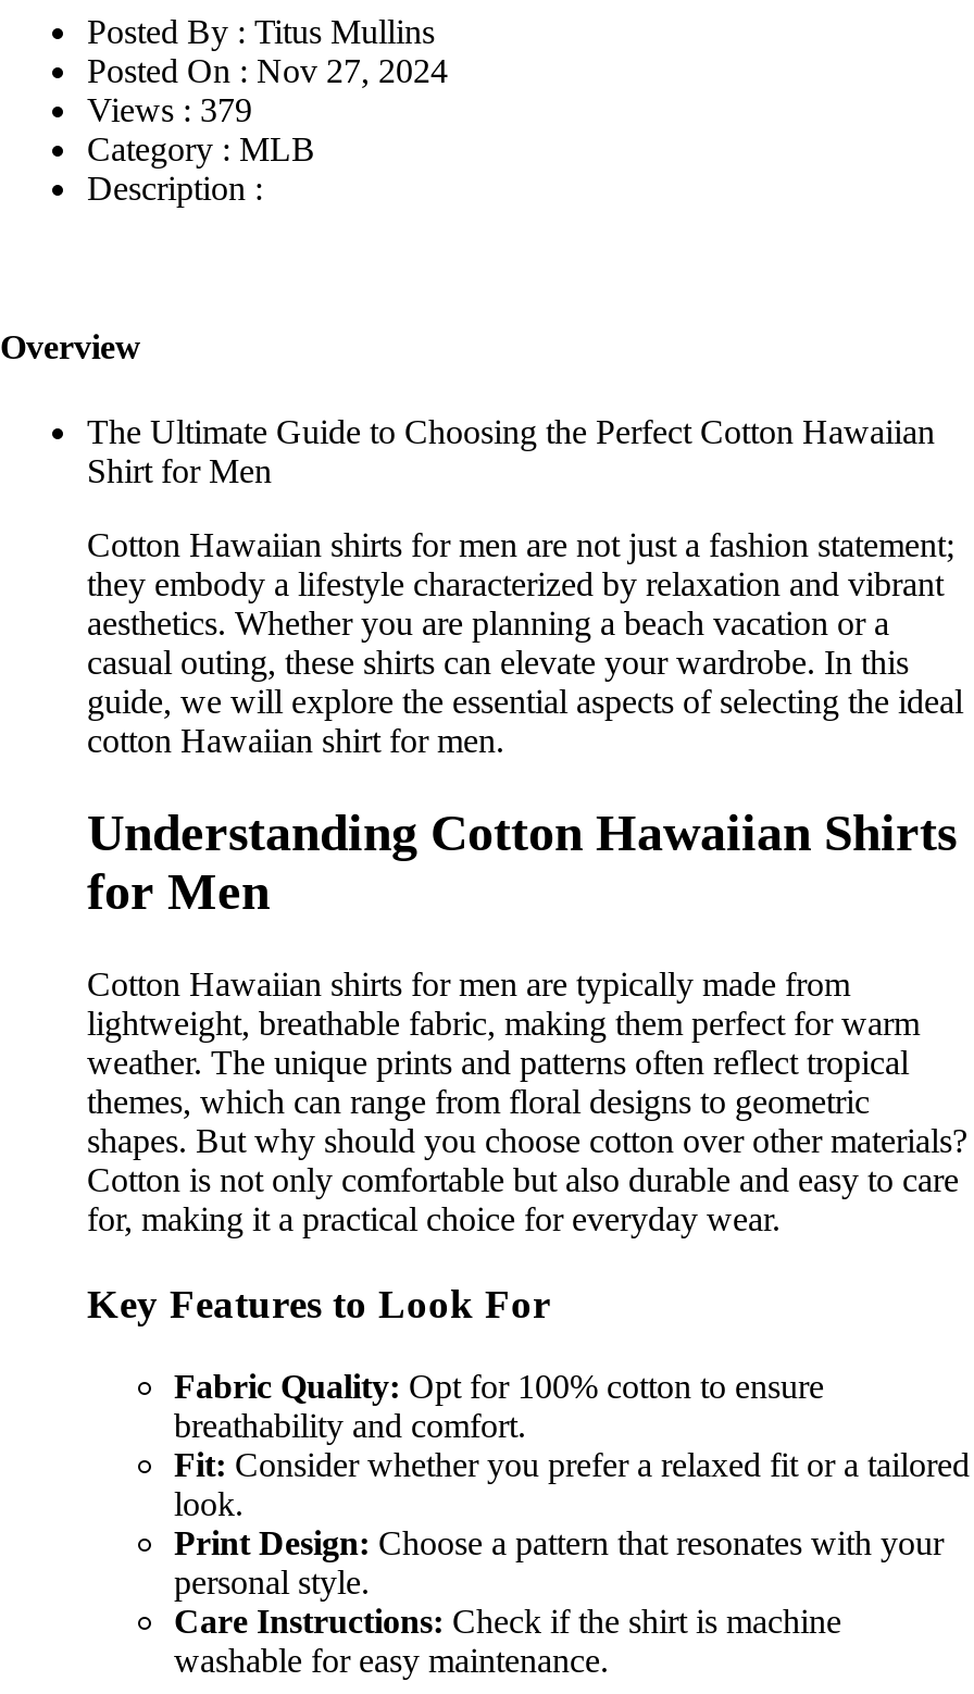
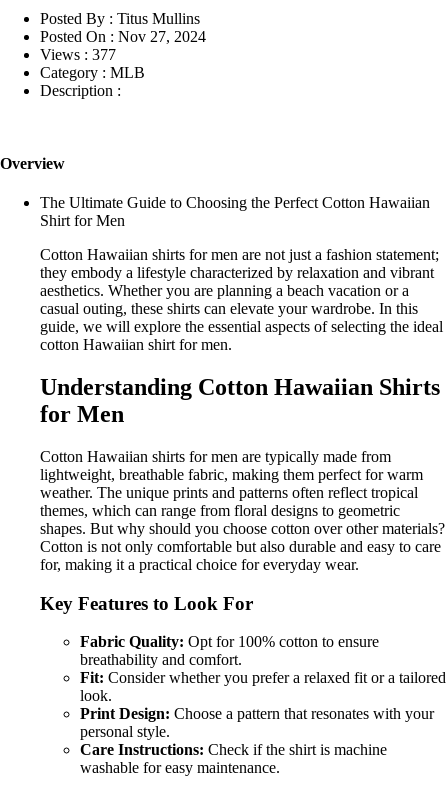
[87,90,252,127] Views : 379 -> [40,45,116,62] Views : 377

